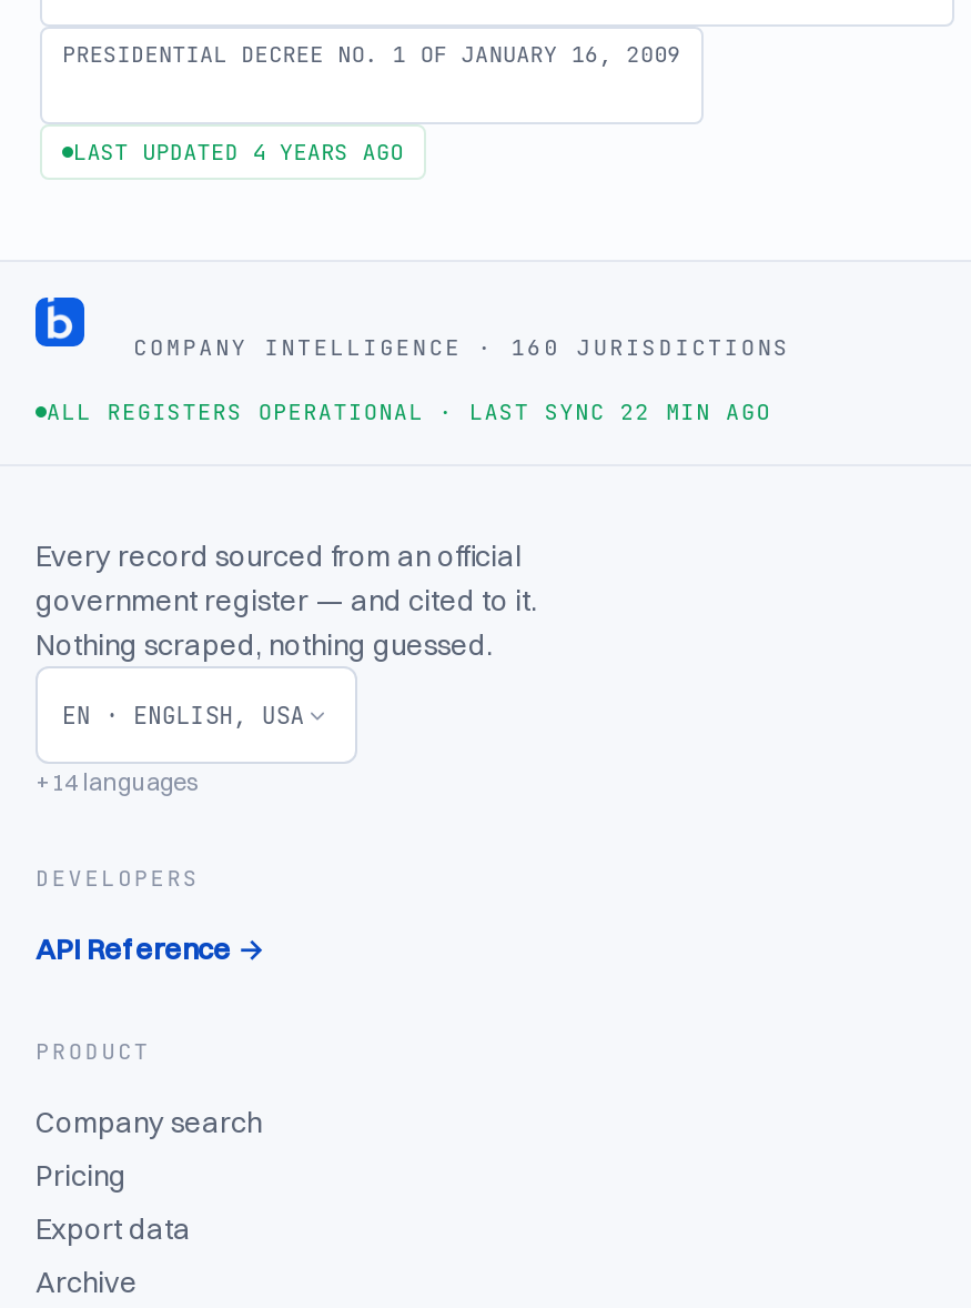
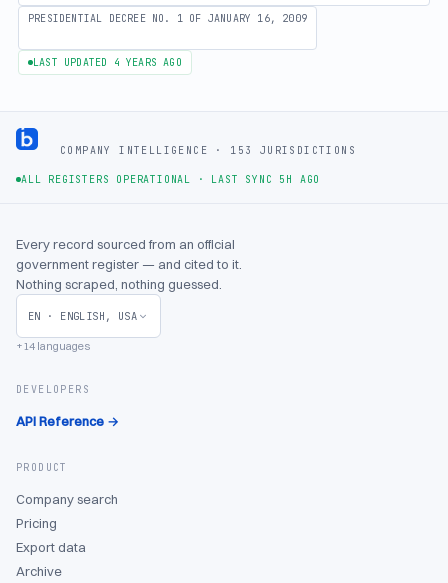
[133,332,790,361] COMPANY INTELLIGENCE · 160 JURISDICTIONS -> [60,143,356,156] COMPANY INTELLIGENCE · 153 JURISDICTIONS
[47,398,771,426] ALL REGISTERS OPERATIONAL · LAST SYNC 22 MIN AGO -> [21,173,320,186] ALL REGISTERS OPERATIONAL · LAST SYNC 5H AGO

